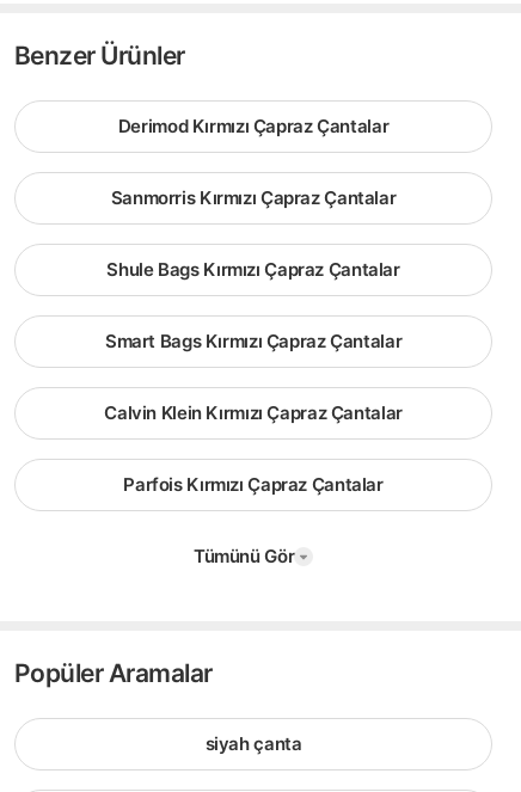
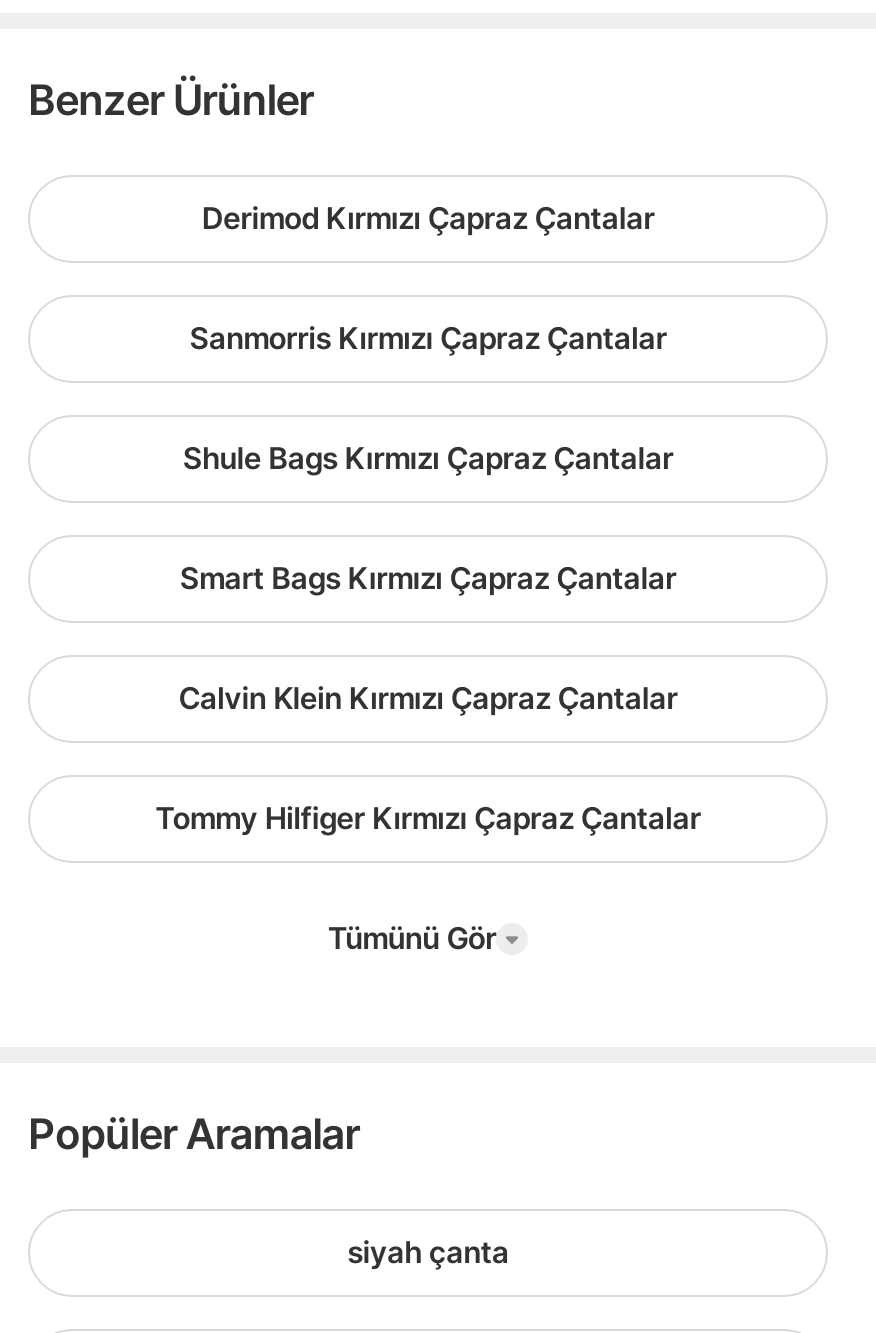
[123,473,383,495] Parfois Kırmızı Çapraz Çantalar -> [155,798,701,836] Tommy Hilfiger Kırmızı Çapraz Çantalar

